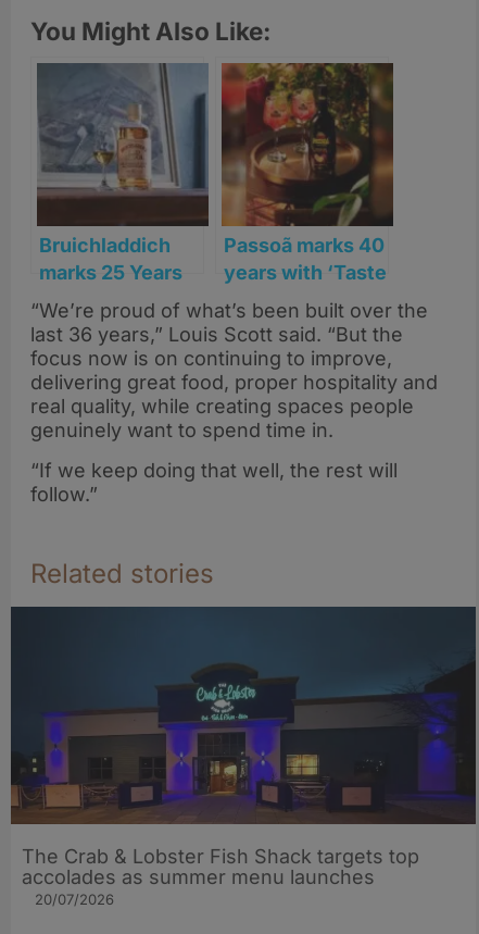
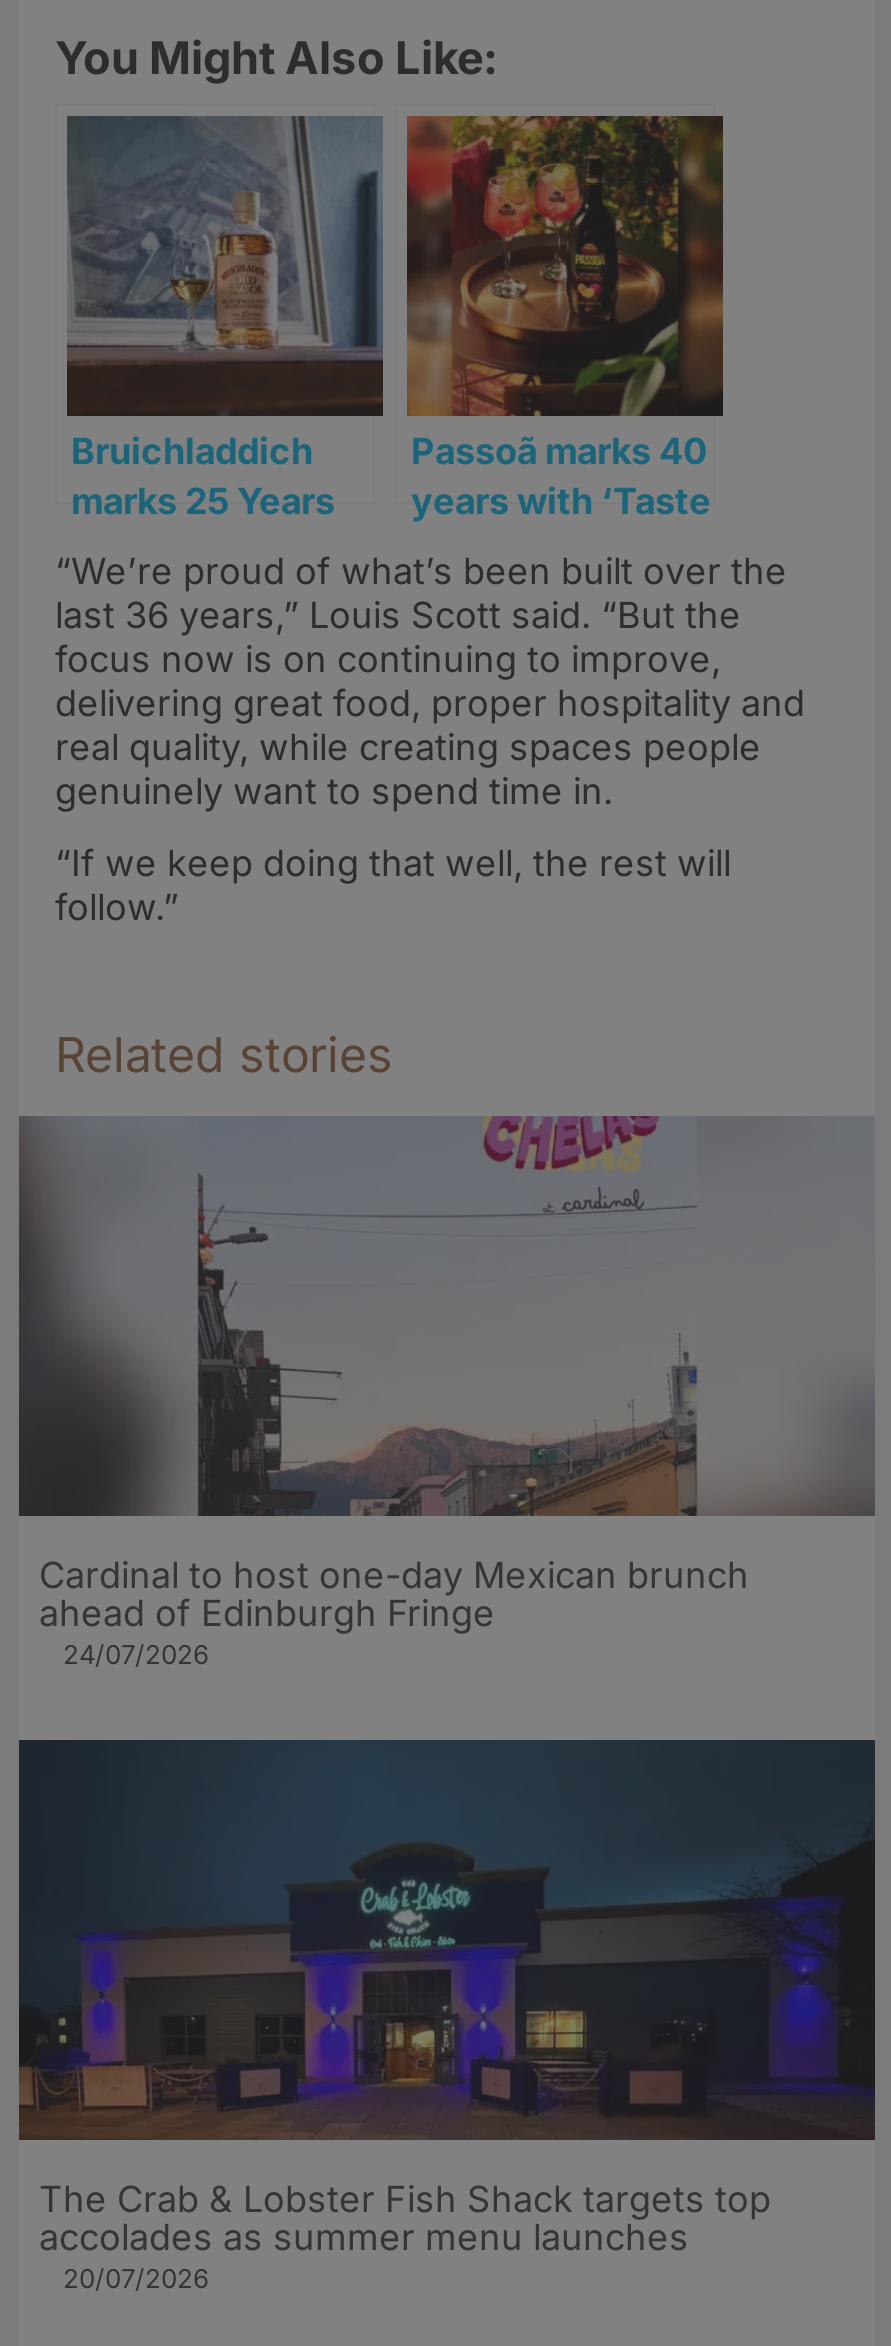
none -> [17,1115,875,1669] [image] | Cardinal to host one-day Mexican brunch | ahead of Edinburgh Fringe | 24/07/2026

